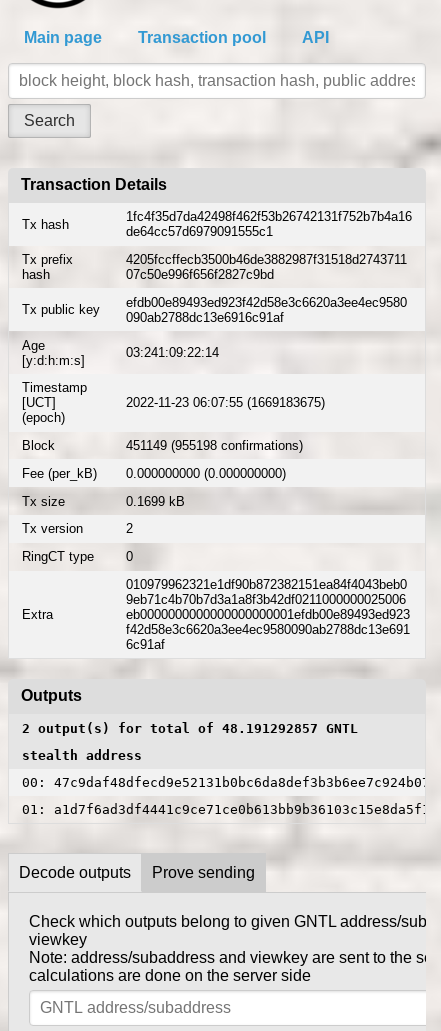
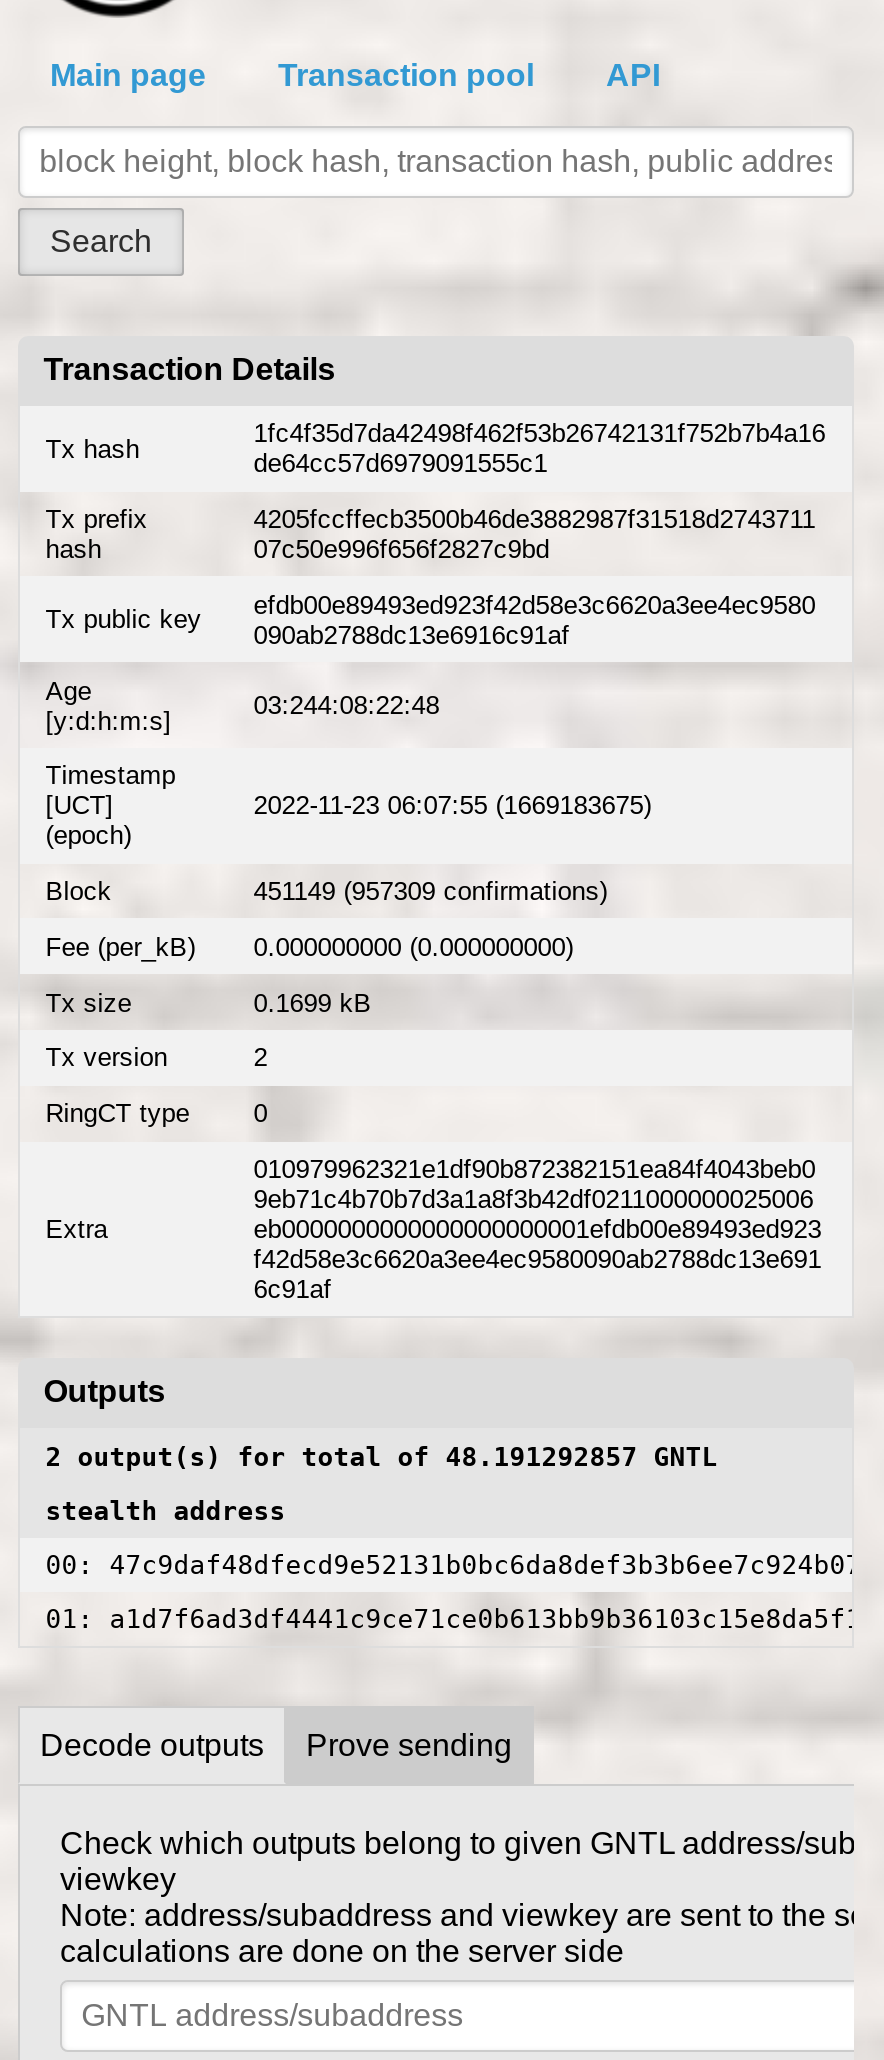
[126,345,219,360] 03:241:09:22:14 -> [254,690,440,720] 03:244:08:22:48
[126,438,303,453] 451149 (955198 confirmations) -> [254,876,608,906] 451149 (957309 confirmations)

